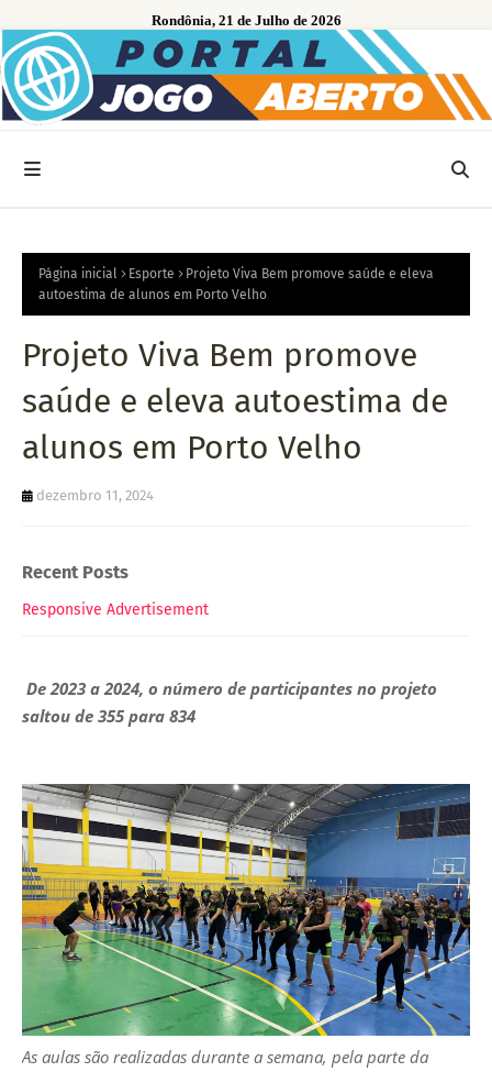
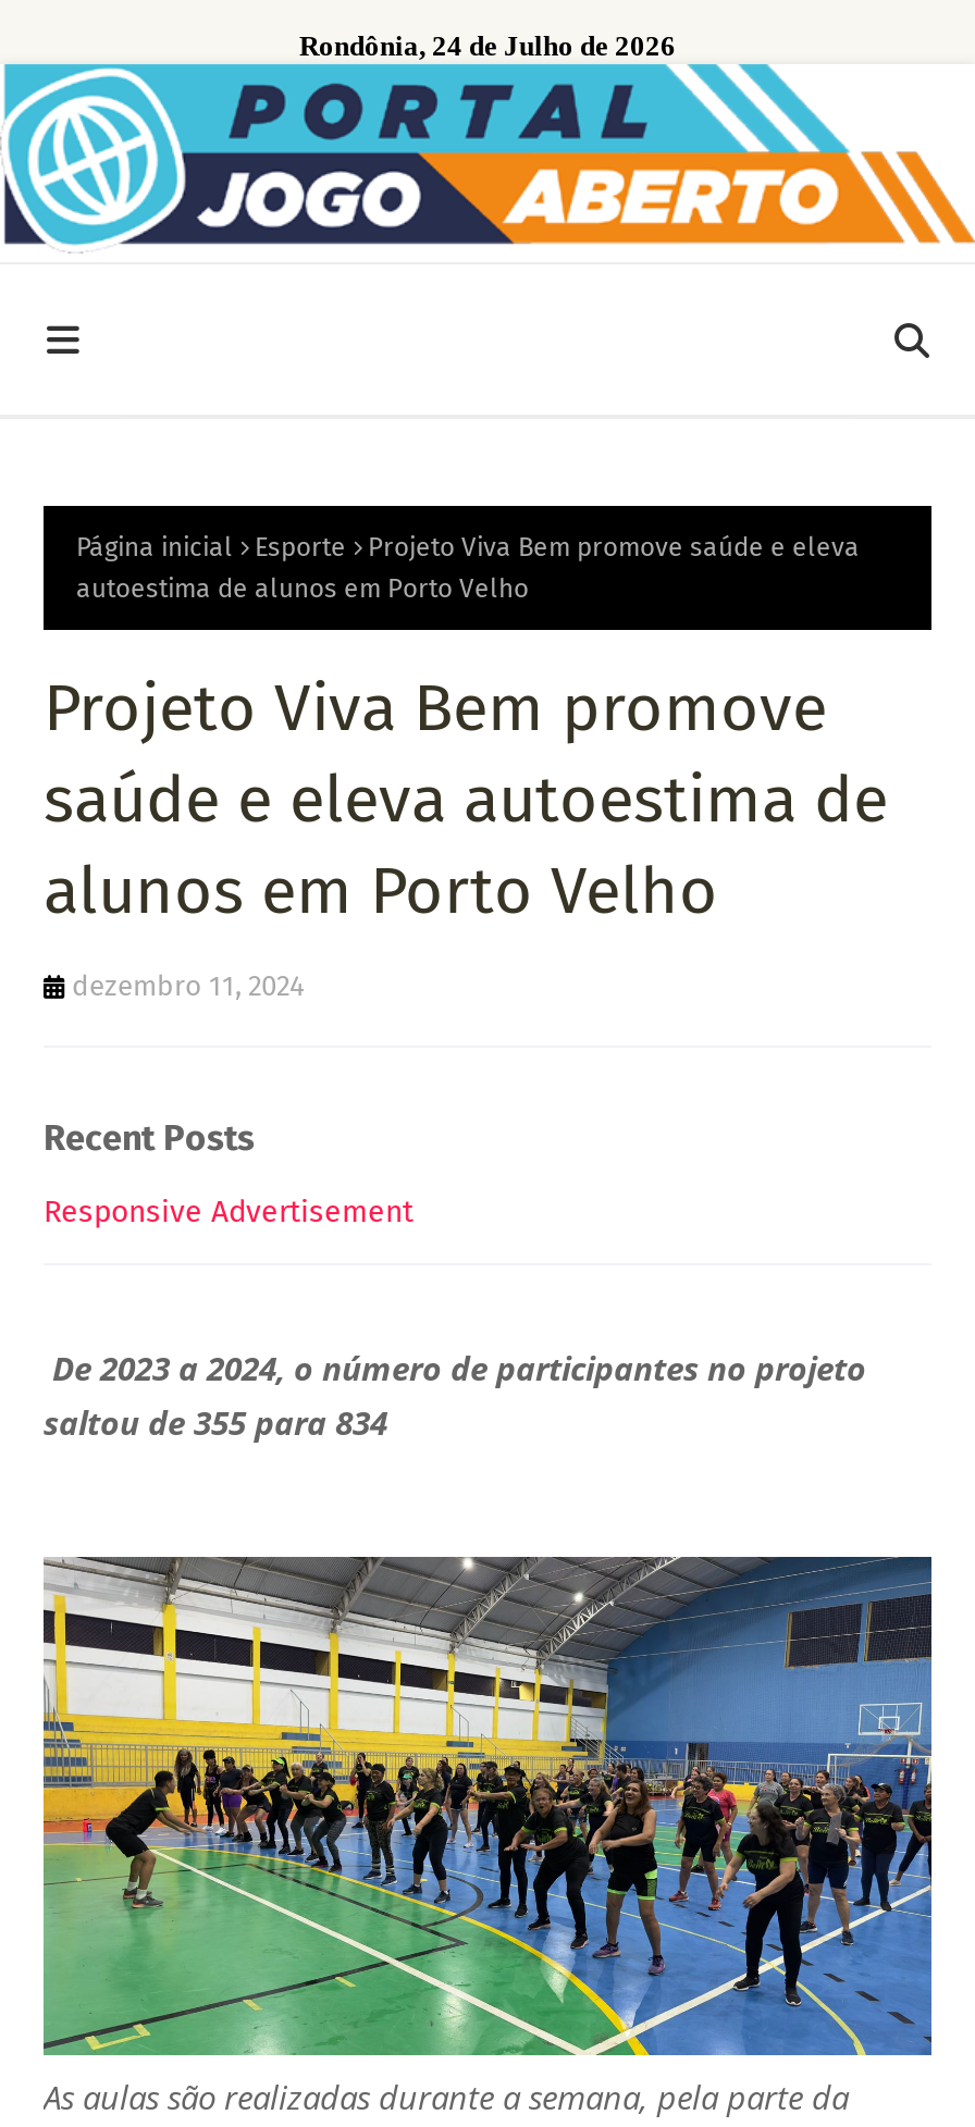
[151,12,341,29] Rondônia, 21 de Julho de 2026 -> [299,29,676,62] Rondônia, 24 de Julho de 2026

